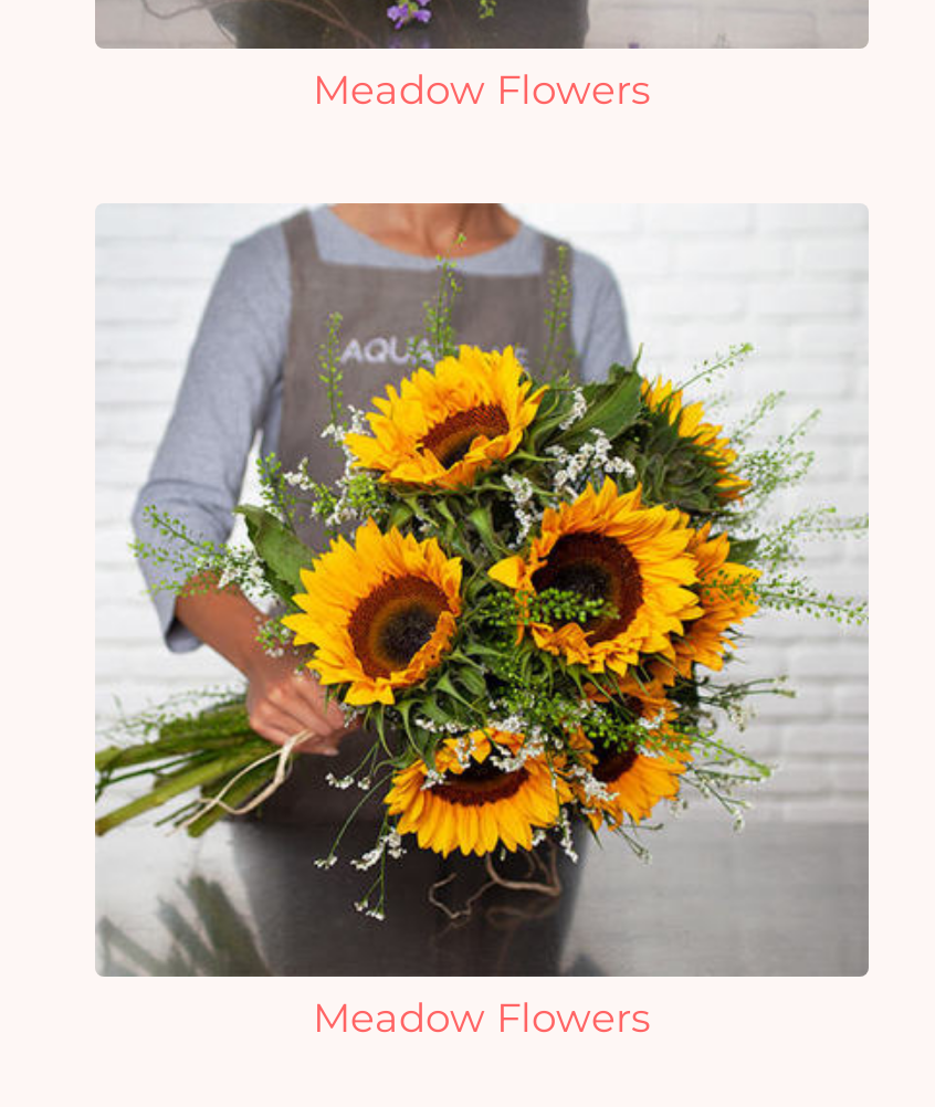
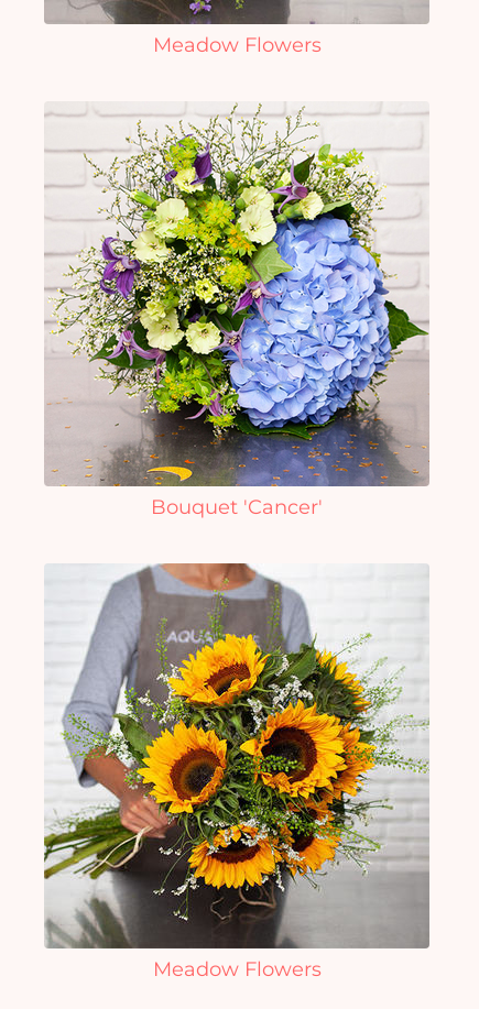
none -> [46,101,428,519] [image] | Bouquet 'Cancer'

